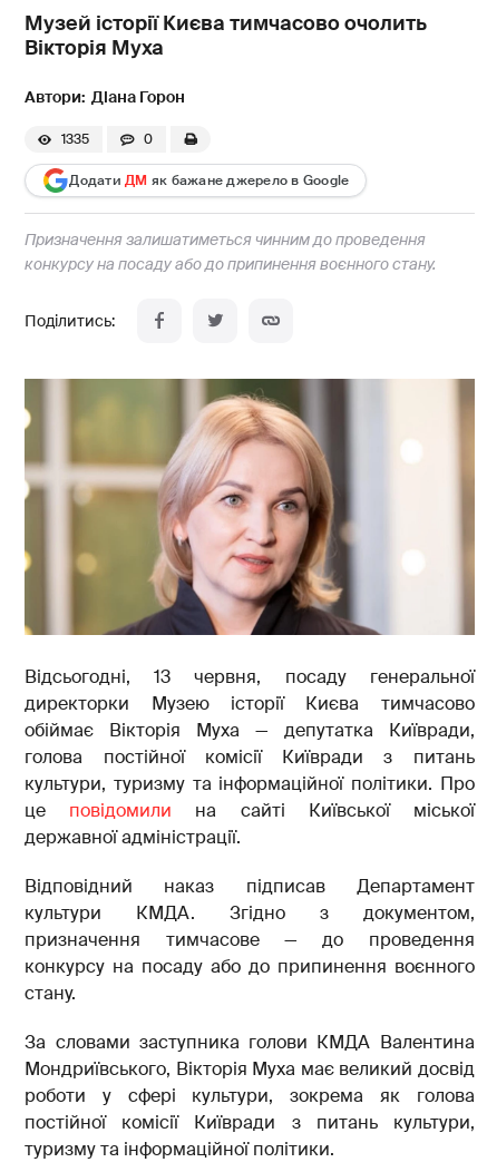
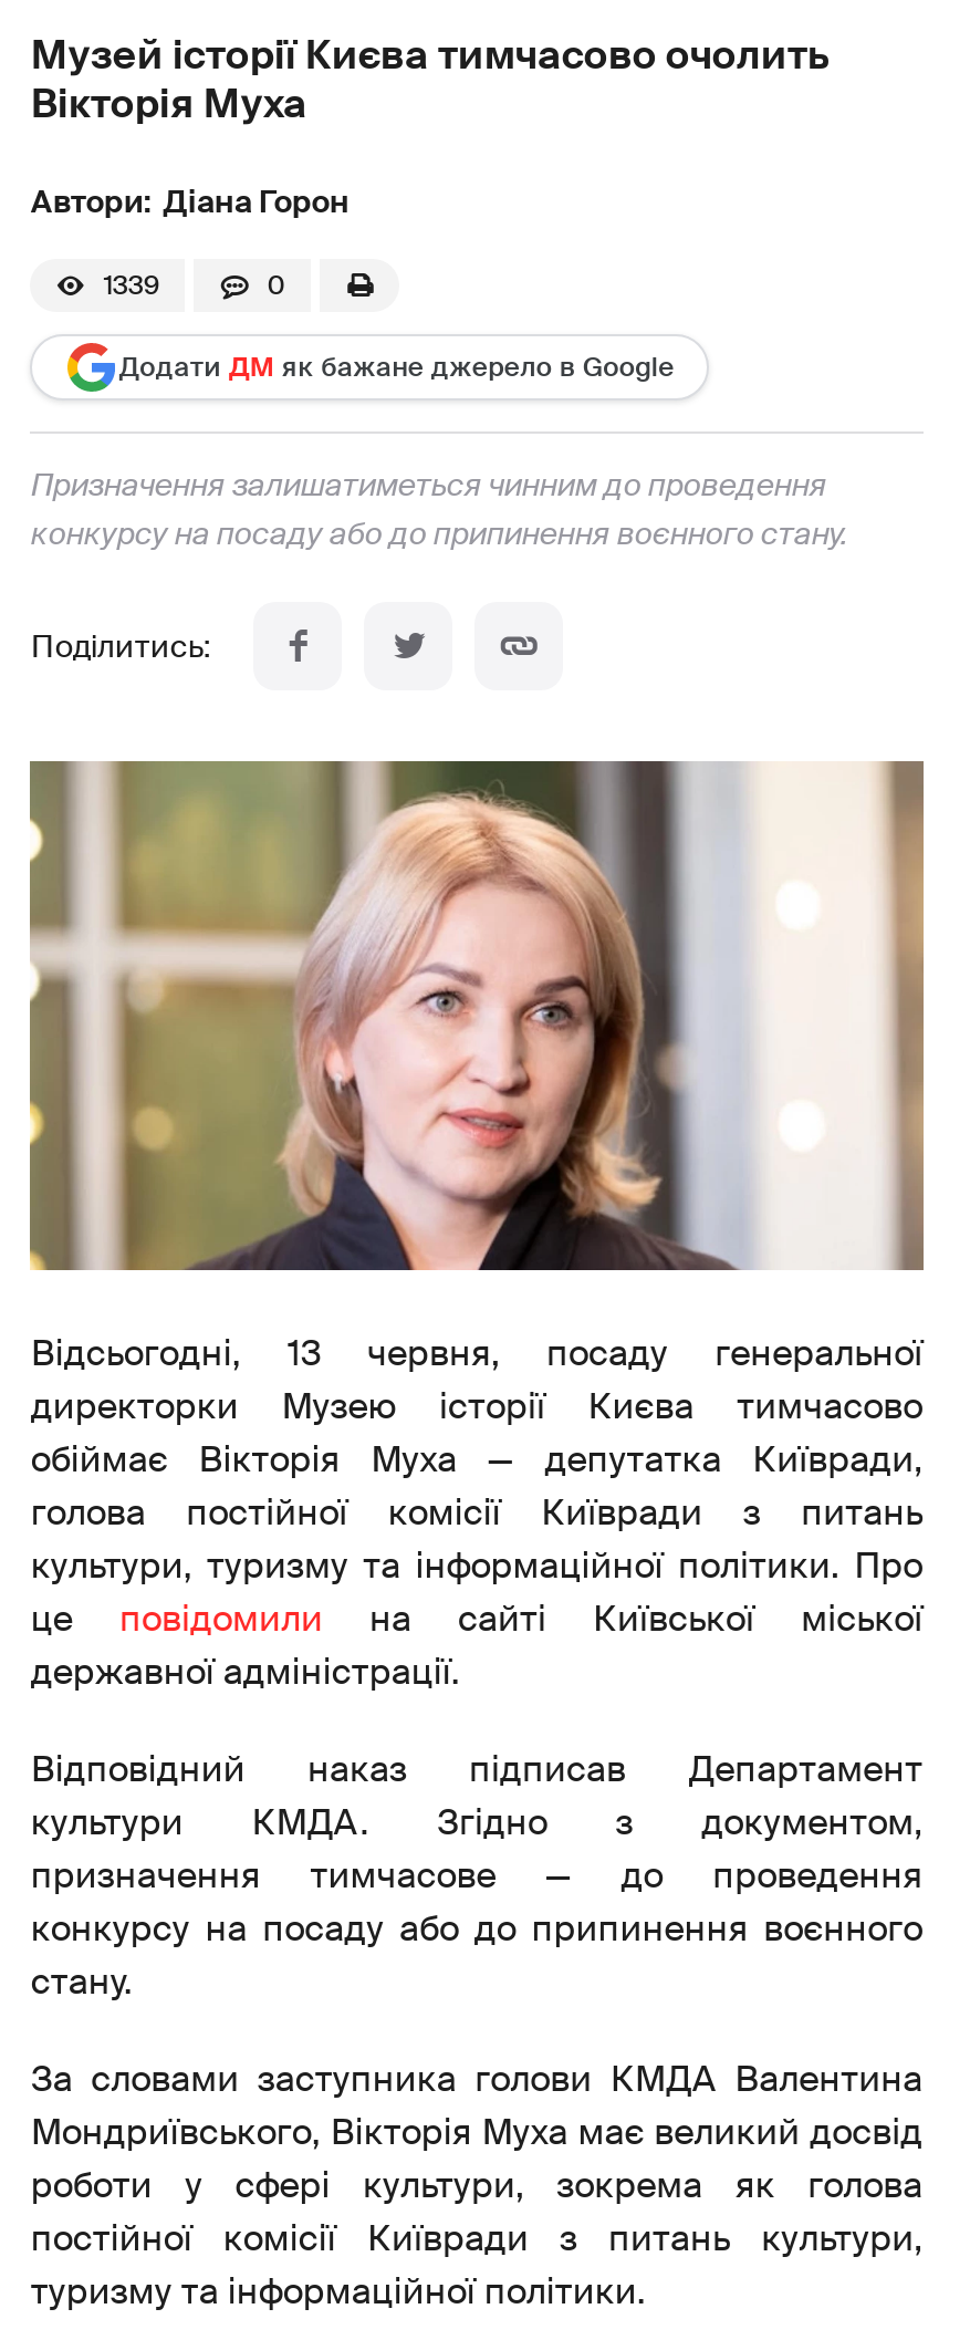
[62,130,90,148] 1335 -> [104,267,159,303] 1339

